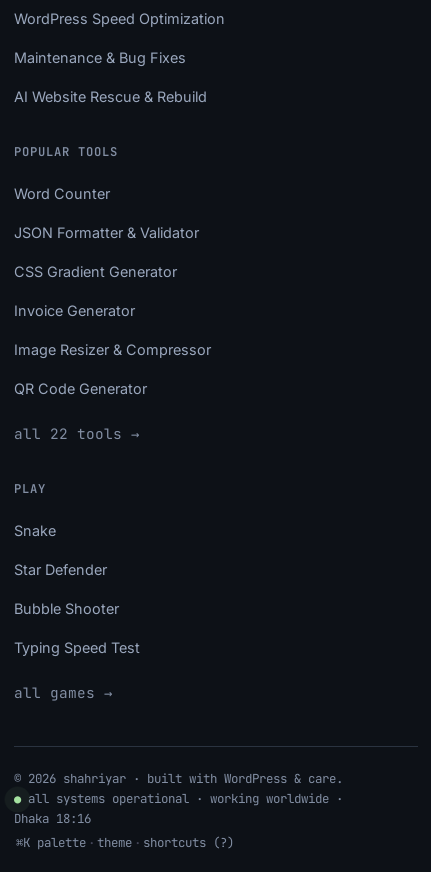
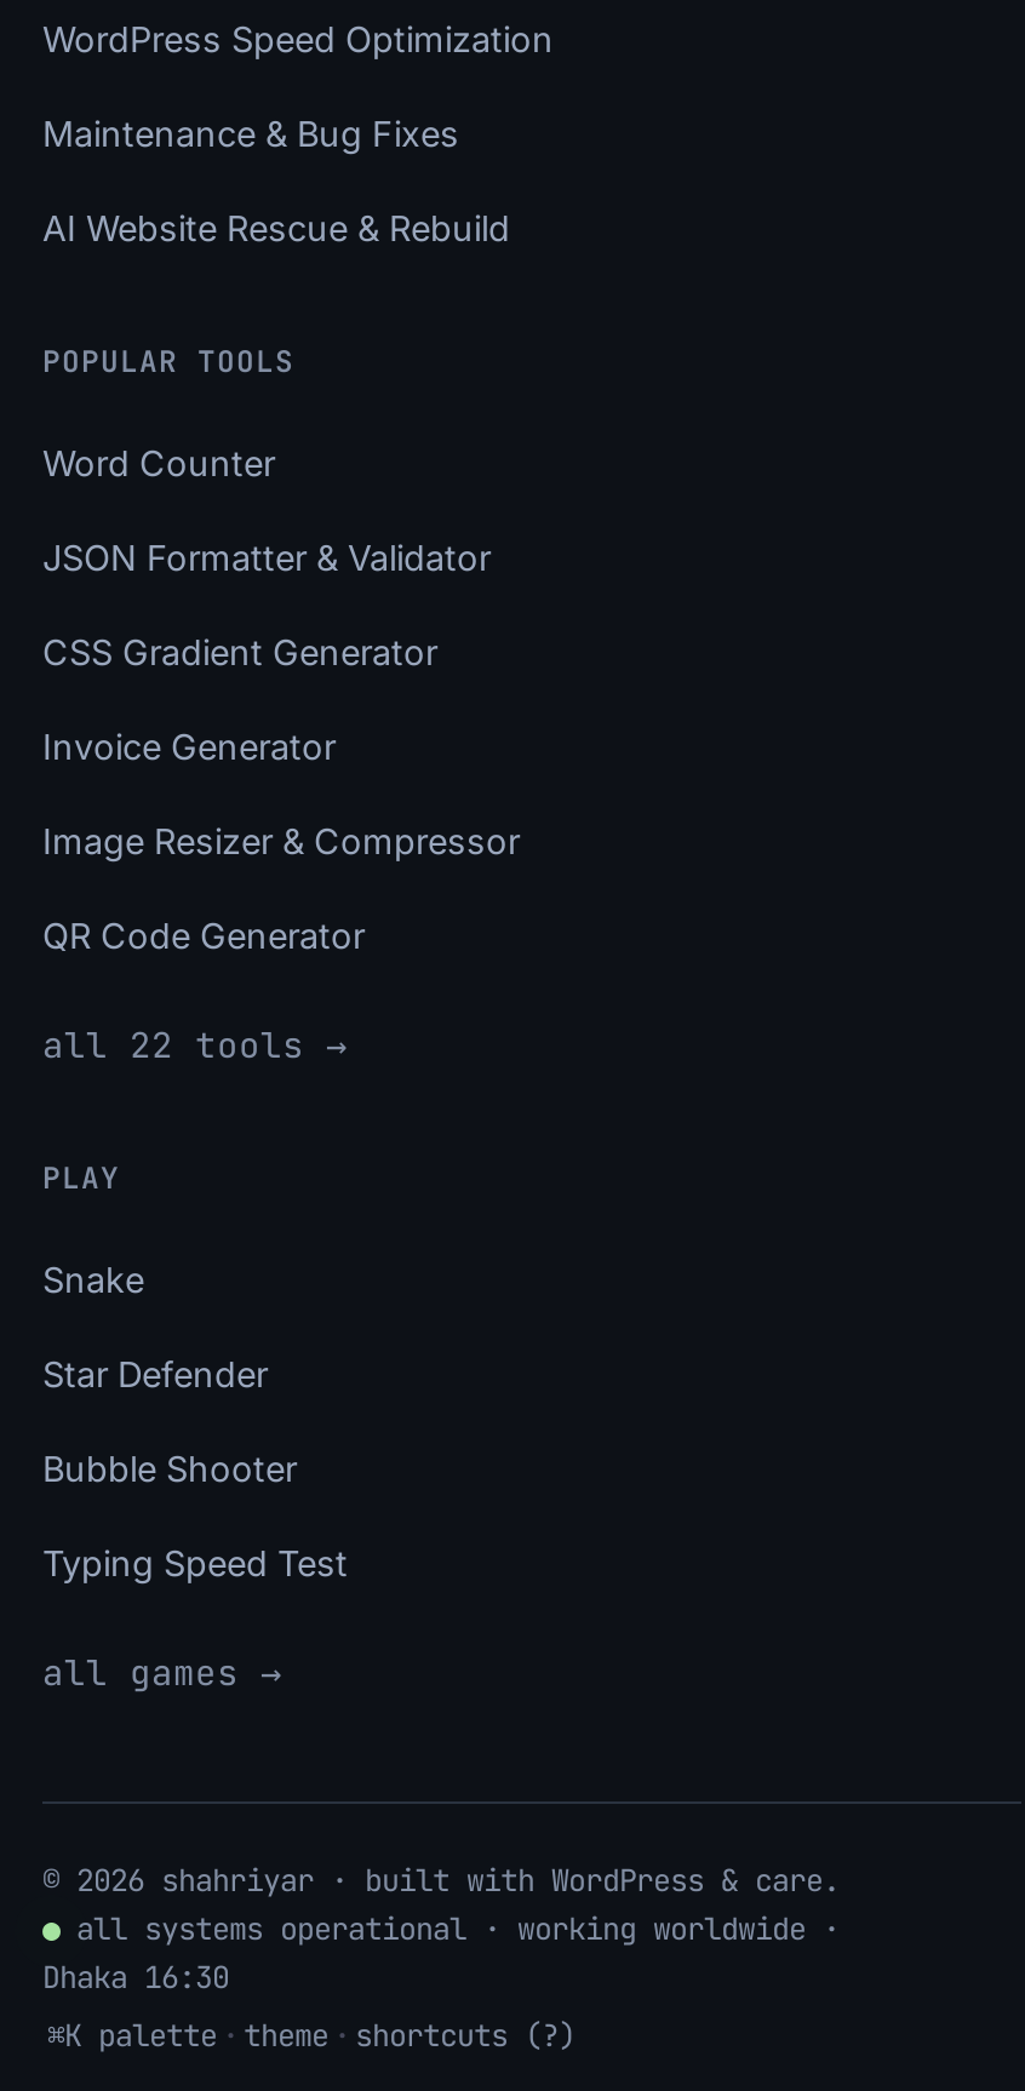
[14,810,91,827] Dhaka 18:16 -> [42,1957,229,1998] Dhaka 16:30

